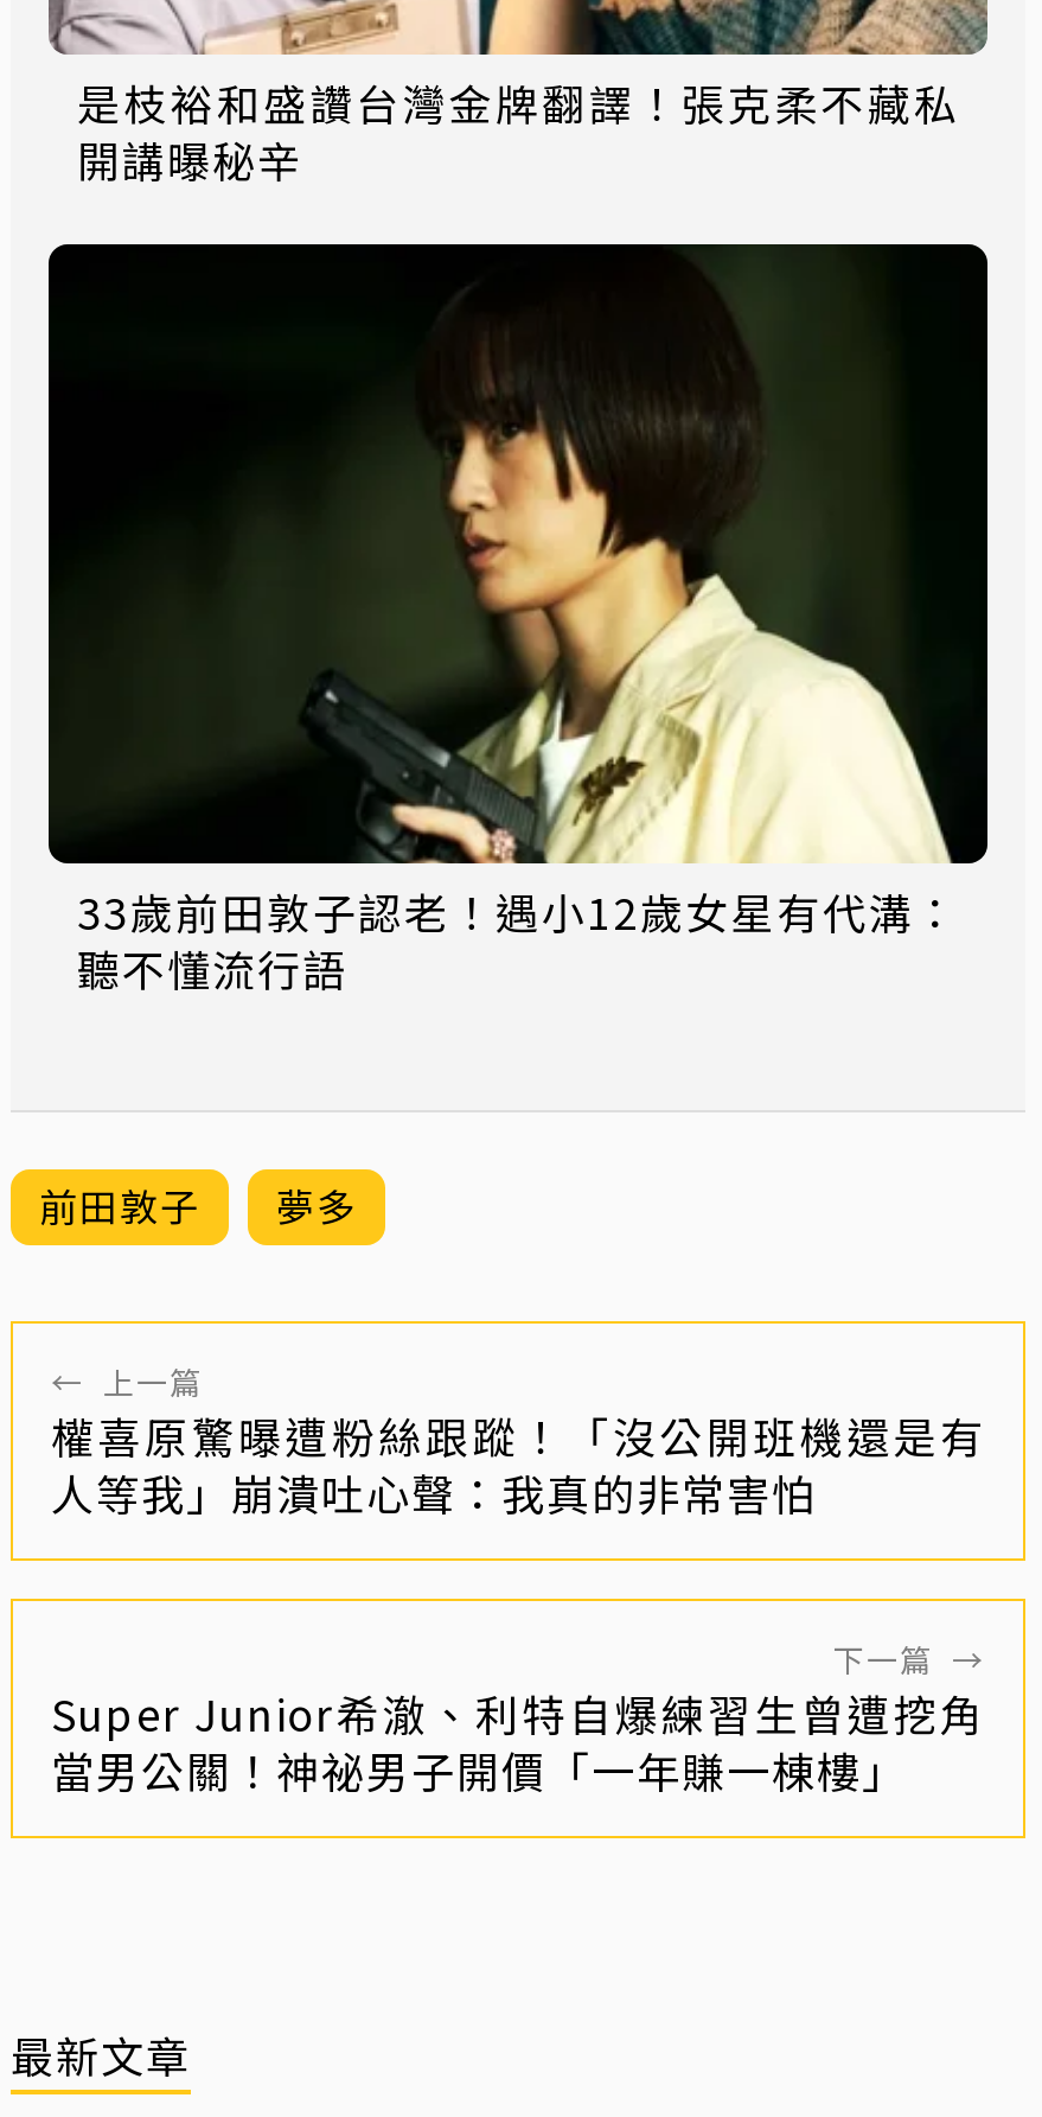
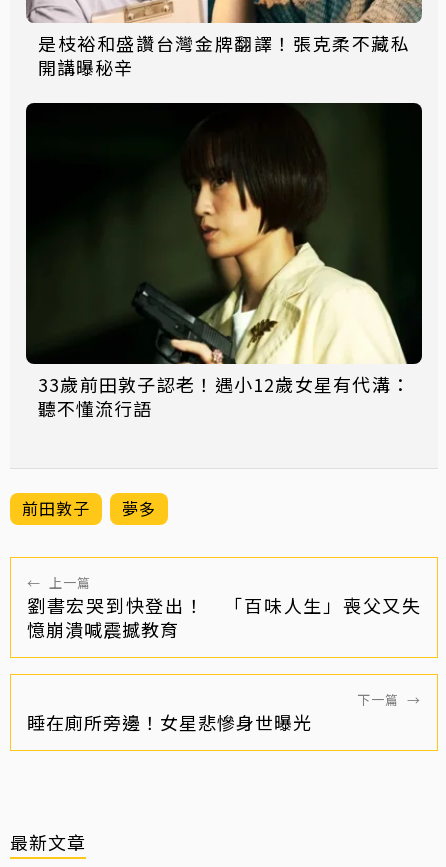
[51,1405,985,1524] 權喜原驚曝遭粉絲跟蹤！「沒公開班機還是有 | 人等我」崩潰吐心聲：我真的非常害怕 -> [27,592,421,642] 劉書宏哭到快登出！ 「百味人生」喪父又失 | 憶崩潰喊震撼教育
[51,1682,985,1801] Super Junior希澈、利特自爆練習生曾遭挖角 | 當男公關！神祕男子開價「一年賺一棟樓」 -> [27,709,312,735] 睡在廁所旁邊！女星悲慘身世曝光

